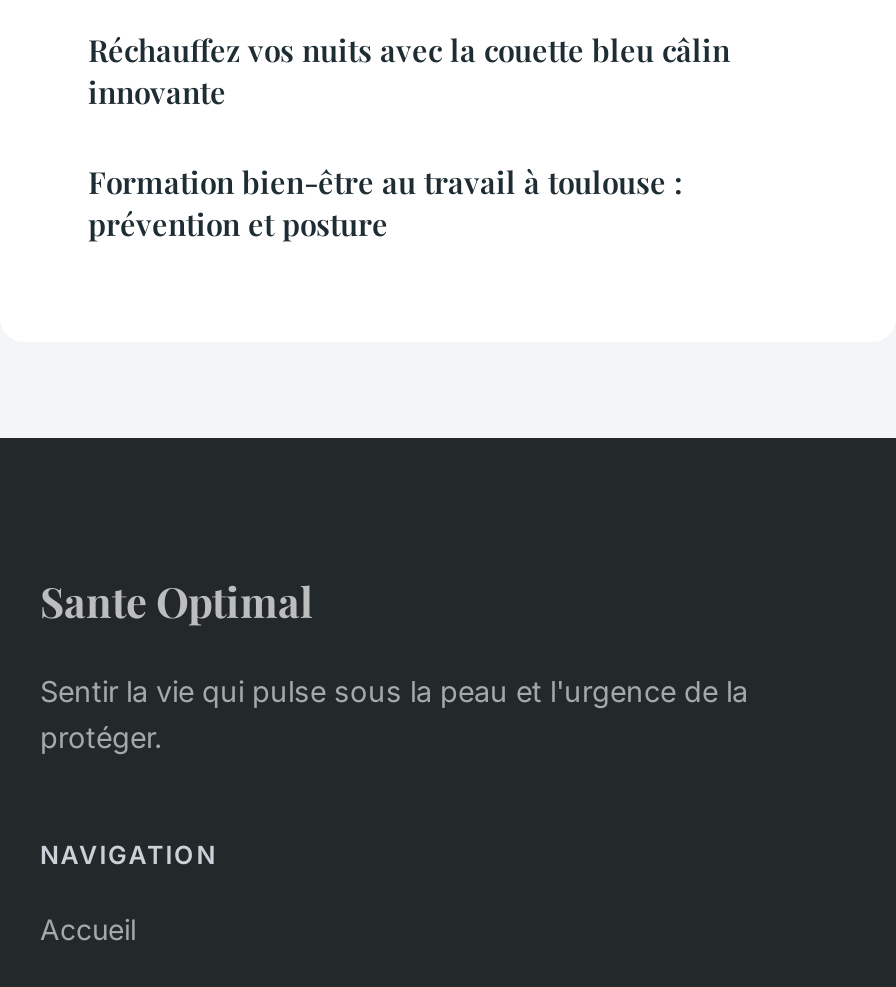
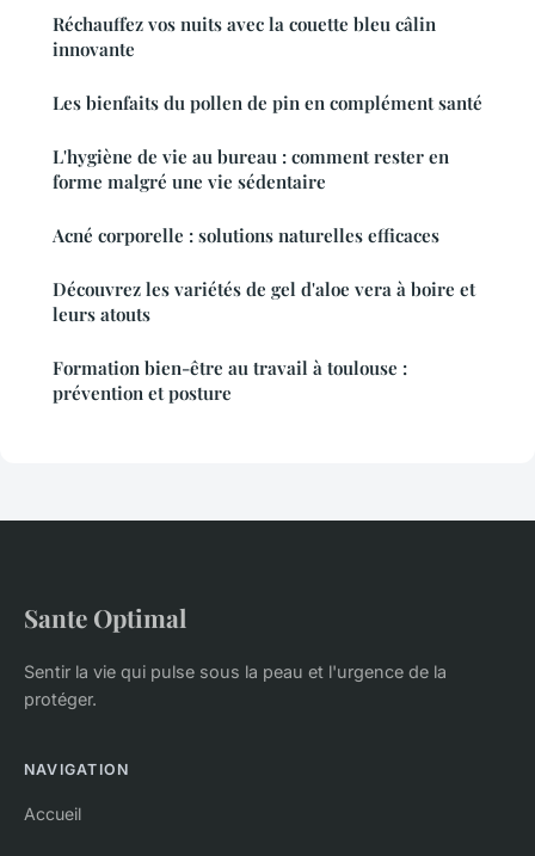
none -> [53,91,482,326] Les bienfaits du pollen de pin en complément santé | L'hygiène de vie au bureau : comment rester en | forme malgré une vie sédentaire | Acné corporelle : solutions naturelles efficaces | Découvrez les variétés de gel d'aloe vera à boire et | leurs atouts

